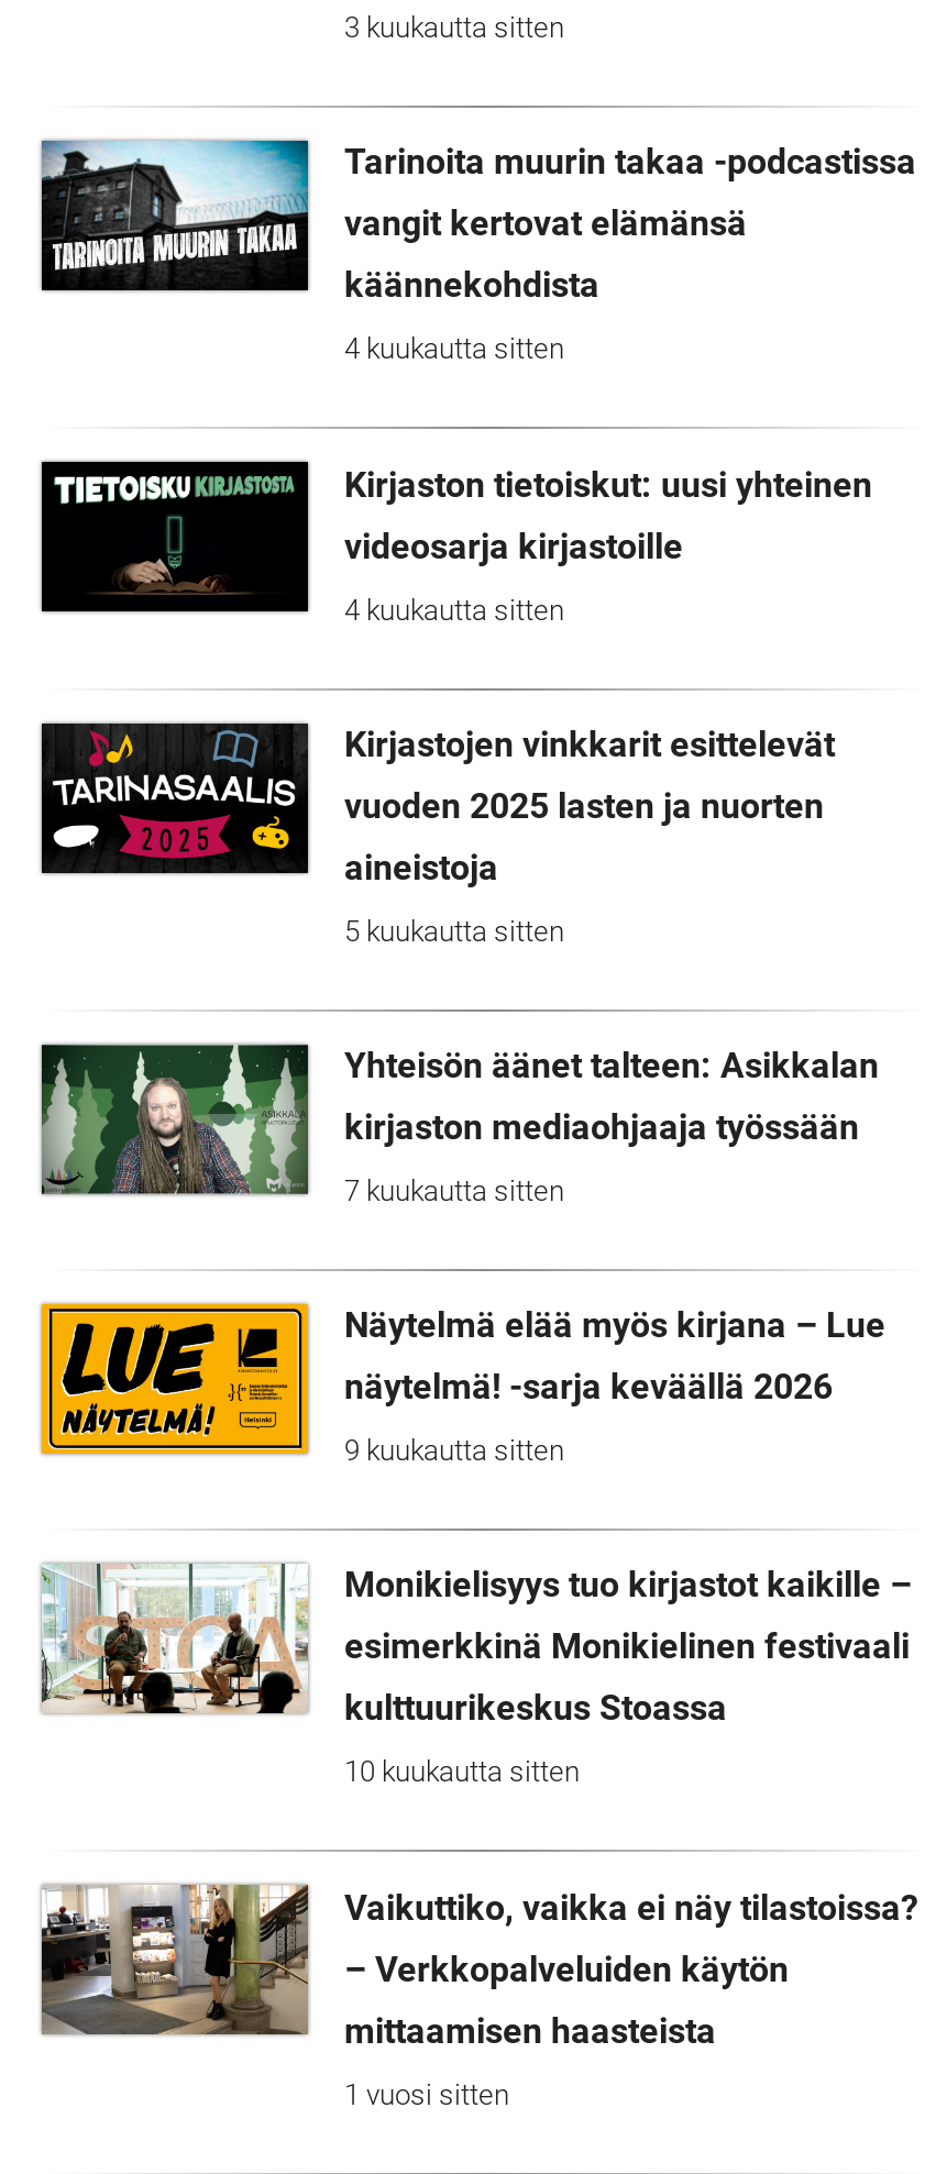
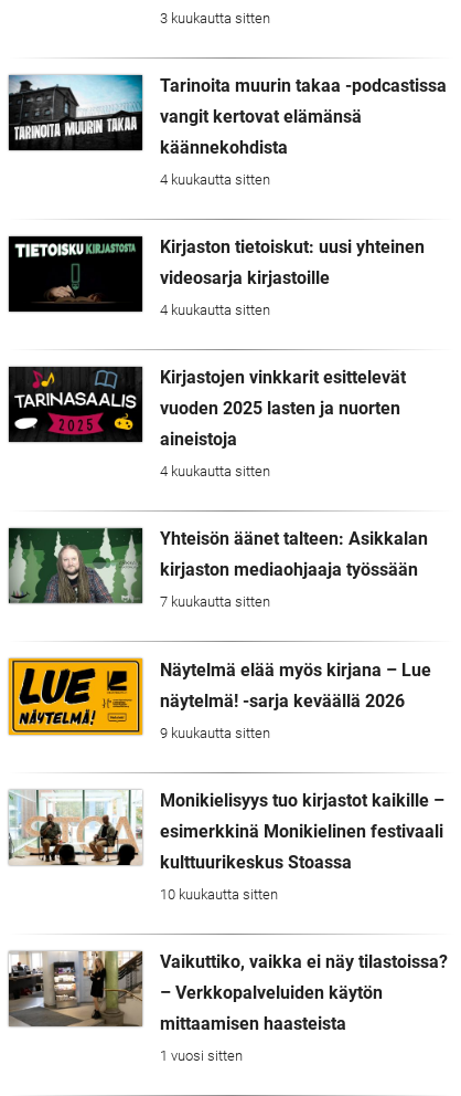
[344,914,564,947] 5 kuukautta sitten -> [160,463,271,480] 4 kuukautta sitten

